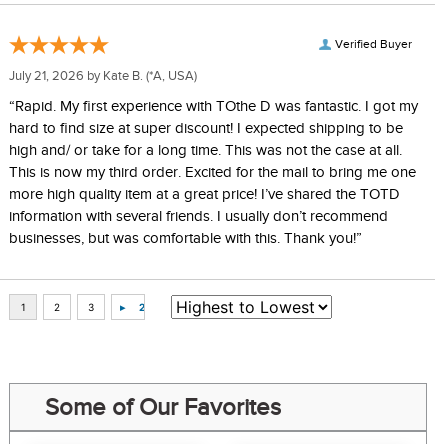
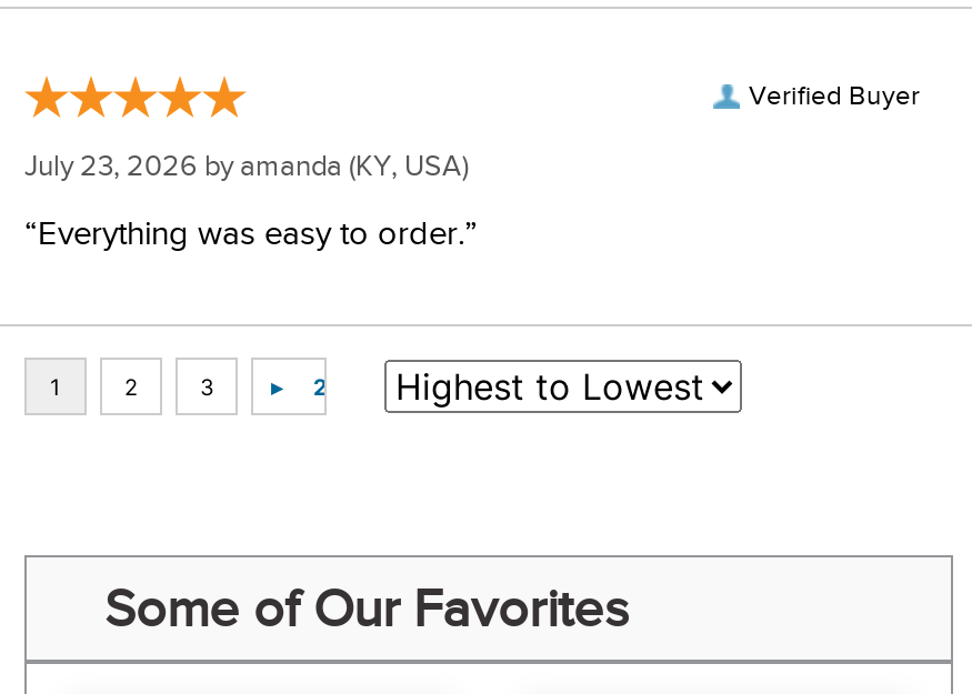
[9,68,197,83] July 21, 2026 by Kate B. (*A, USA) -> [24,150,469,183] July 23, 2026 by amanda (KY, USA)
[9,98,418,246] “Rapid. My first experience with TOthe D was fantastic. I got my | hard to find size at super discount! I expected shipping to be | high and/ or take for a long time. This was not the case at all. | This is now my third order. Excited for the mail to bring me one | more high quality item at a great price! I’ve shared the TOTD | information with several friends. I usually don’t recommend | businesses, but was comfortable with this. Thank you!” -> [24,217,478,252] “Everything was easy to order.”

